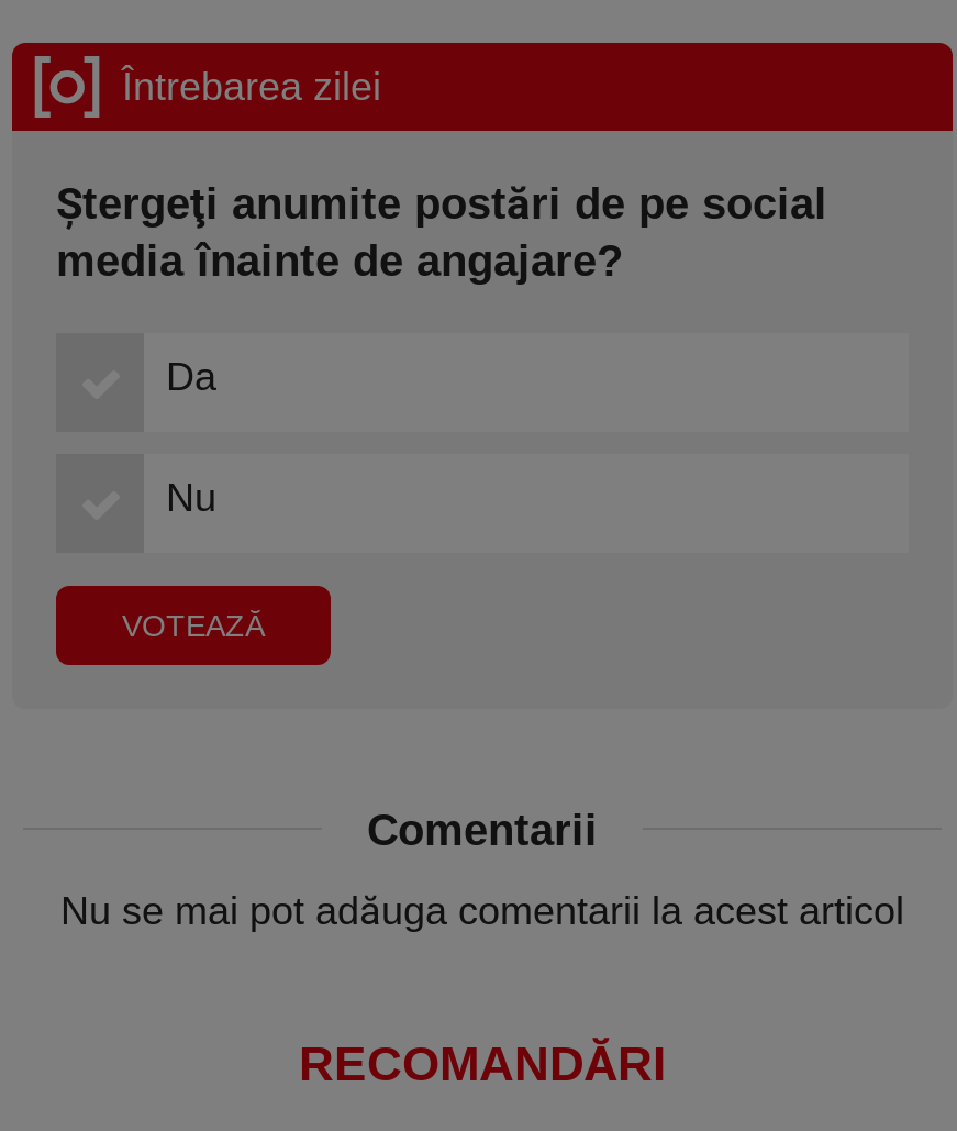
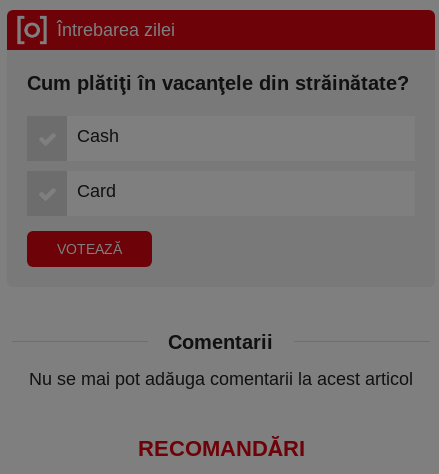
[56,180,827,285] Ştergeţi anumite postări de pe social | media înainte de angajare? -> [27,72,409,94] Cum plătiţi în vacanţele din străinătate?
[166,355,216,399] Da -> [77,126,119,146] Cash
[166,476,216,520] Nu -> [77,181,116,201] Card

